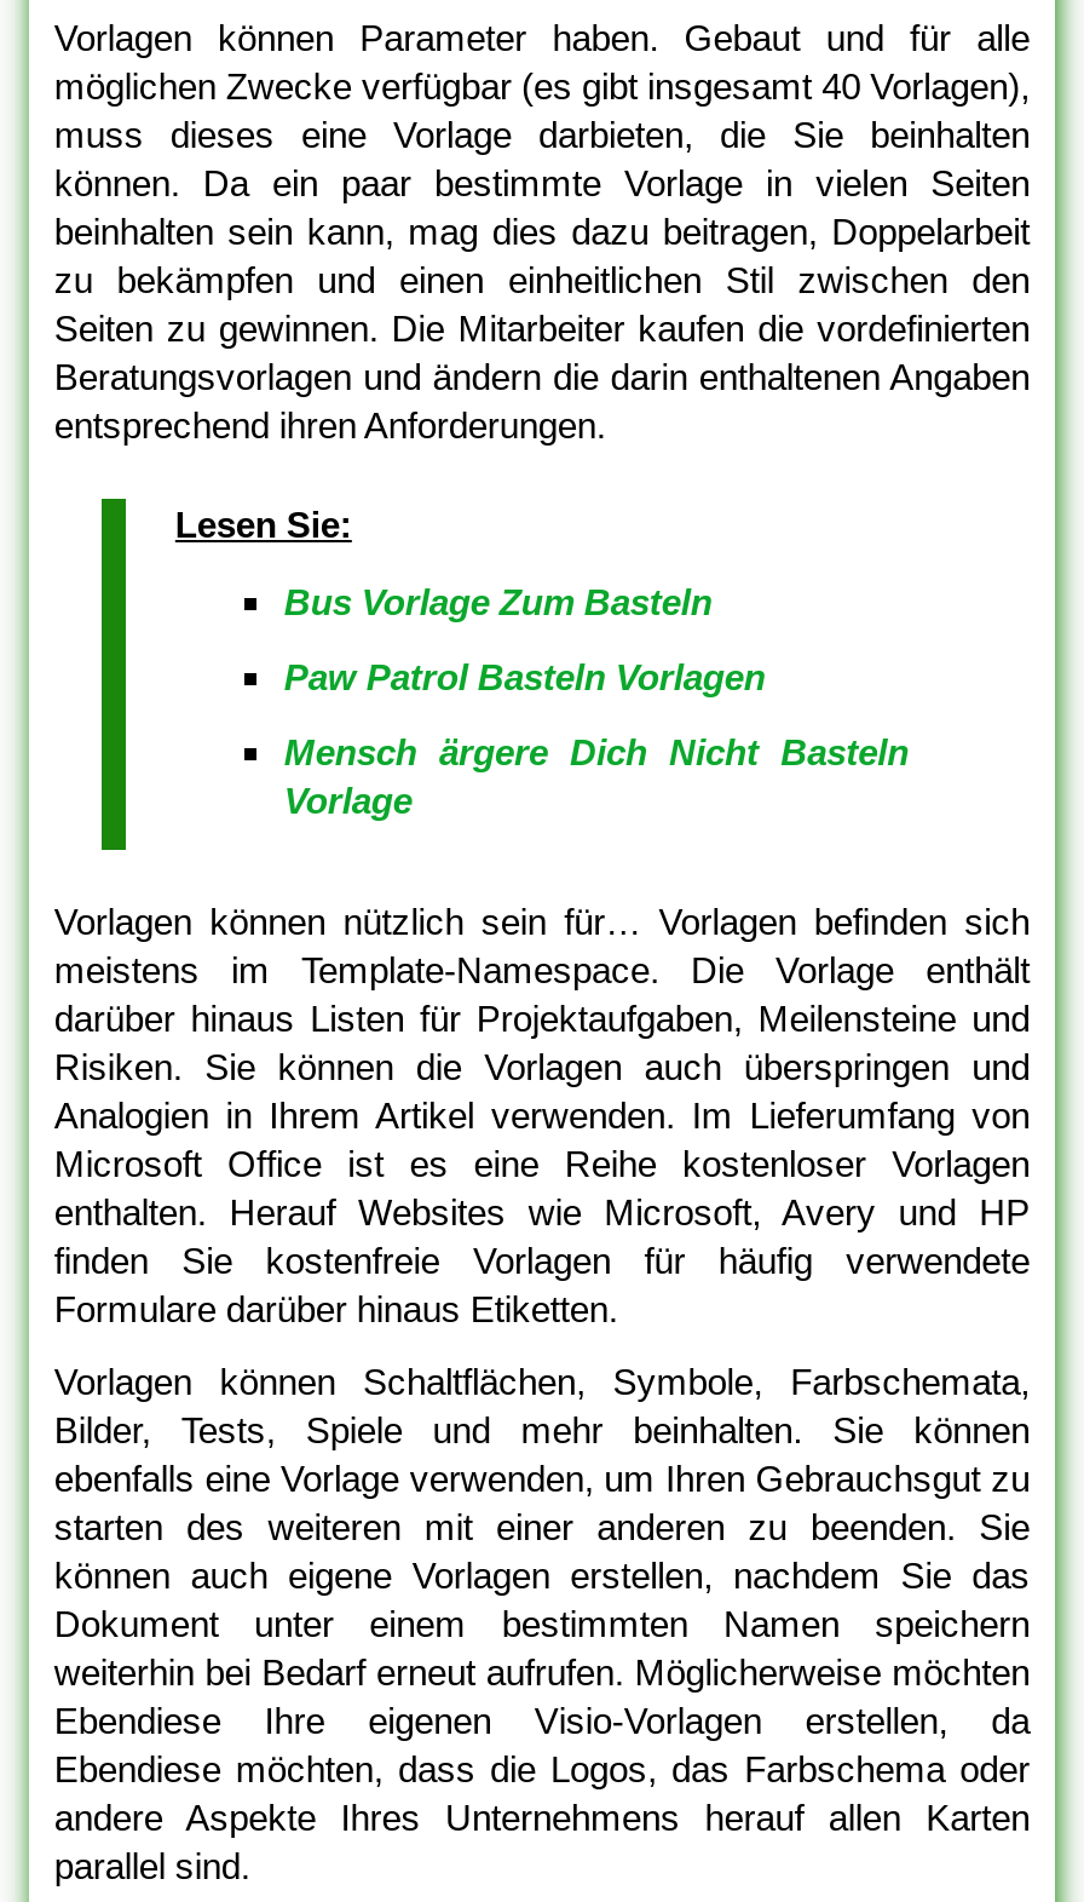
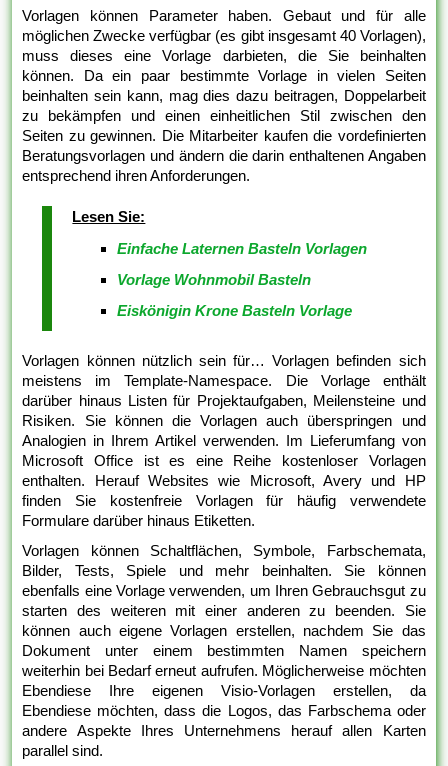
[284,582,712,623] Bus Vorlage Zum Basteln -> [117,240,367,257] Einfache Laternen Basteln Vorlagen
[284,657,766,698] Paw Patrol Basteln Vorlagen -> [117,271,311,288] Vorlage Wohnmobil Basteln
[284,732,909,822] Mensch ärgere Dich Nicht Basteln | Vorlage -> [117,302,352,319] Eiskönigin Krone Basteln Vorlage

